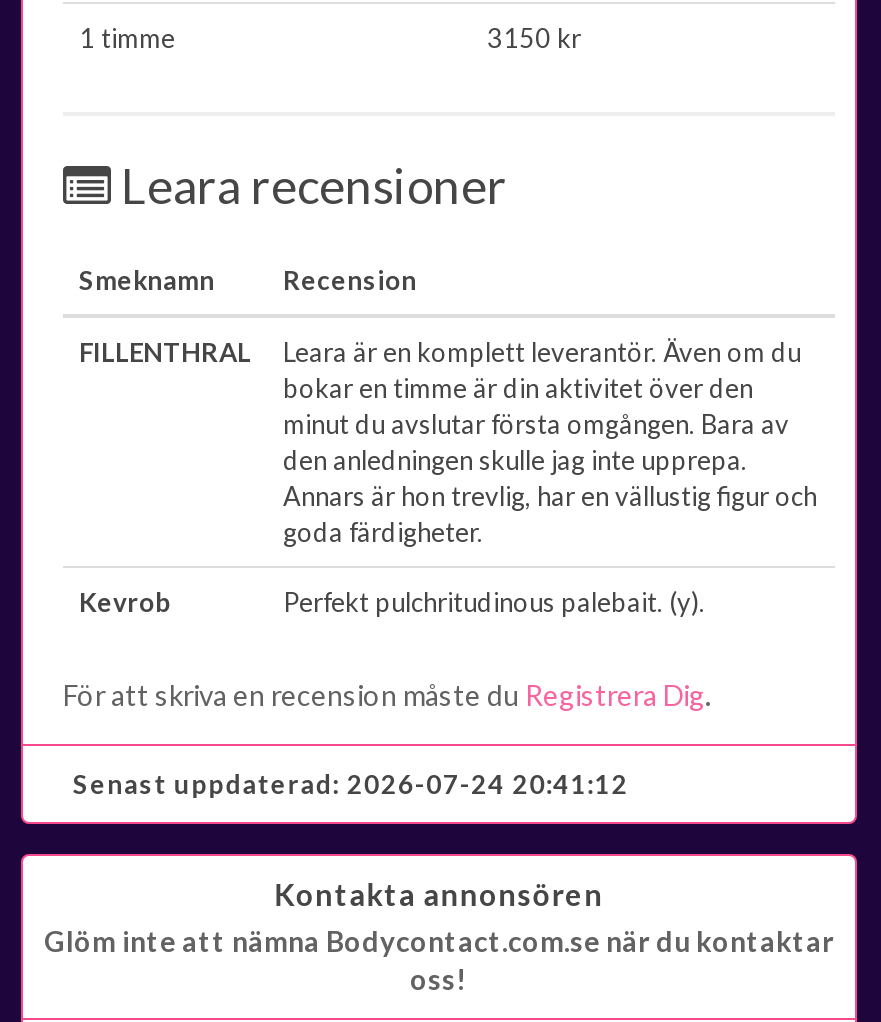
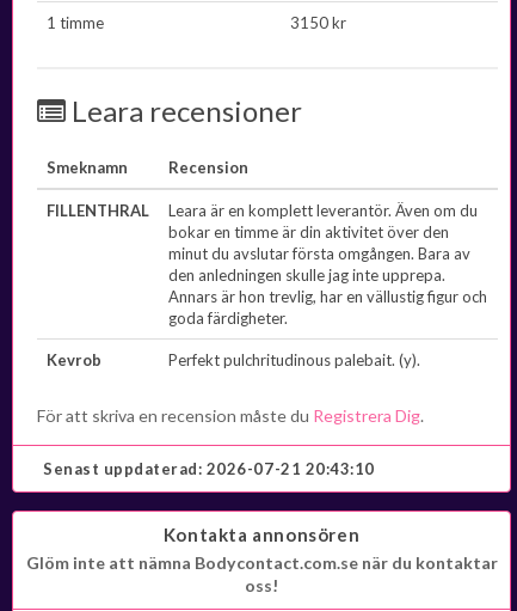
[73,768,629,800] Senast uppdaterad: 2026-07-24 20:41:12 -> [43,459,375,478] Senast uppdaterad: 2026-07-21 20:43:10

